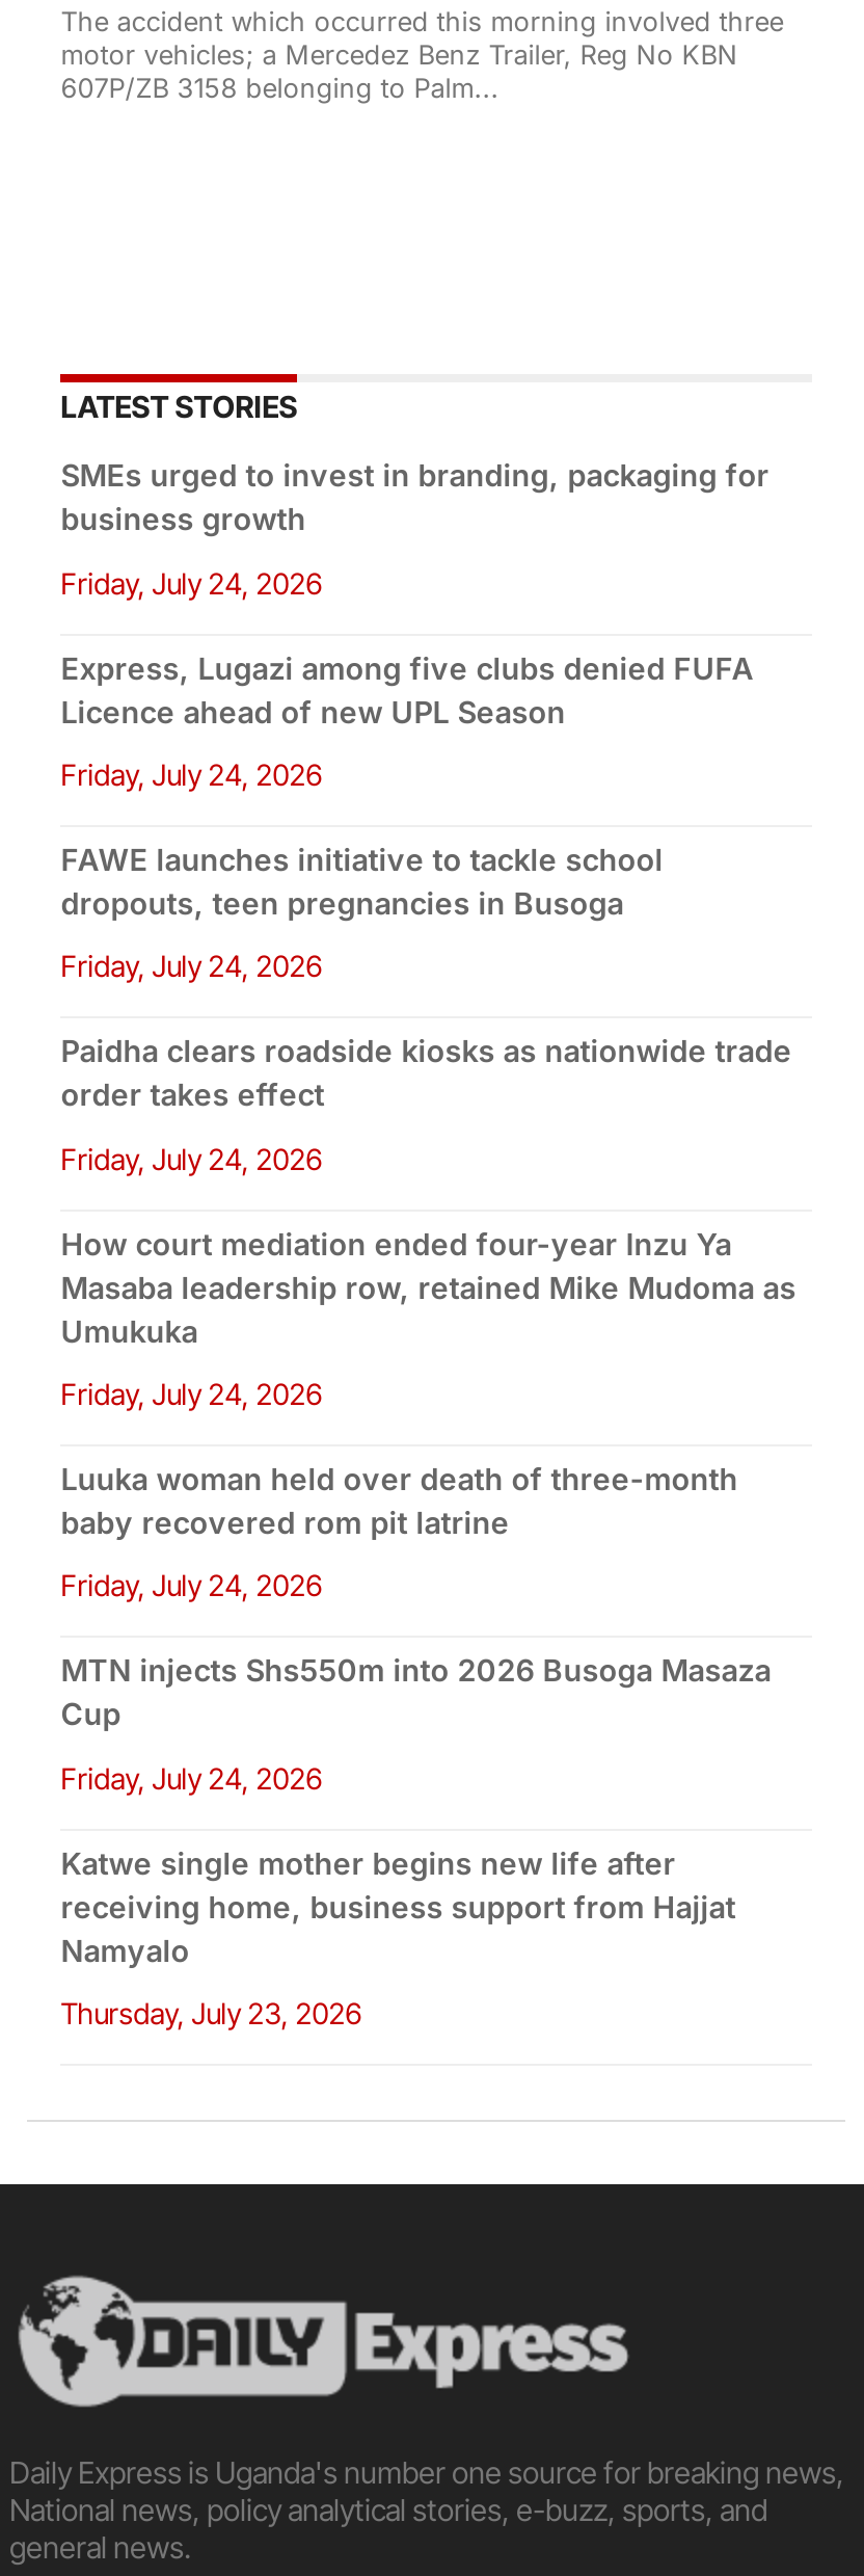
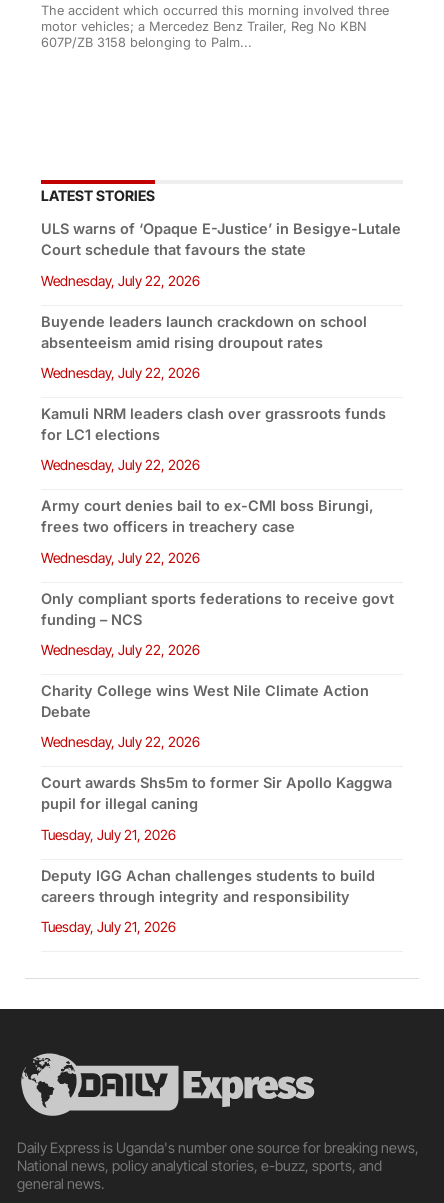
[61,457,769,536] SMEs urged to invest in branding, packaging for | business growth -> [41,220,401,258] ULS warns of ‘Opaque E-Justice’ in Besigye-Lutale | Court schedule that favours the state
[61,564,323,600] Friday, July 24, 2026 -> [41,271,200,288] Wednesday, July 22, 2026
[61,649,755,728] Express, Lugazi among five clubs denied FUFA | Licence ahead of new UPL Season -> [41,312,367,350] Buyende leaders launch crackdown on school | absenteeism amid rising droupout rates
[61,756,323,792] Friday, July 24, 2026 -> [41,364,200,381] Wednesday, July 22, 2026
[61,841,663,920] FAWE launches initiative to tackle school | dropouts, teen pregnancies in Busoga -> [41,405,386,443] Kamuli NRM leaders clash over grassroots funds | for LC1 elections
[61,948,323,984] Friday, July 24, 2026 -> [41,456,200,473] Wednesday, July 22, 2026
[61,1034,792,1112] Paidha clears roadside kiosks as nationwide trade | order takes effect -> [41,497,374,535] Army court denies bail to ex-CMI boss Birungi, | frees two officers in treachery case
[61,1140,323,1176] Friday, July 24, 2026 -> [41,549,200,566] Wednesday, July 22, 2026
[61,1226,796,1348] How court mediation ended four-year Inzu Ya | Masaba leadership row, retained Mike Mudoma as | Umukuka -> [41,590,394,628] Only compliant sports federations to receive govt | funding – NCS
[61,1376,323,1411] Friday, July 24, 2026 -> [41,641,200,658] Wednesday, July 22, 2026
[61,1461,738,1540] Luuka woman held over death of three-month | baby recovered rom pit latrine -> [41,682,369,720] Charity College wins West Nile Climate Action | Debate
[61,1568,323,1603] Friday, July 24, 2026 -> [41,733,200,750] Wednesday, July 22, 2026
[61,1653,771,1732] MTN injects Shs550m into 2026 Busoga Masaza | Cup -> [41,774,392,812] Court awards Shs5m to former Sir Apollo Kaggwa | pupil for illegal caning
[61,1760,323,1795] Friday, July 24, 2026 -> [41,826,176,843] Tuesday, July 21, 2026
[61,1845,736,1968] Katwe single mother begins new life after | receiving home, business support from Hajjat | Namyalo -> [41,867,375,905] Deputy IGG Achan challenges students to build | careers through integrity and responsibility
[61,1996,362,2031] Thursday, July 23, 2026 -> [41,918,176,935] Tuesday, July 21, 2026

